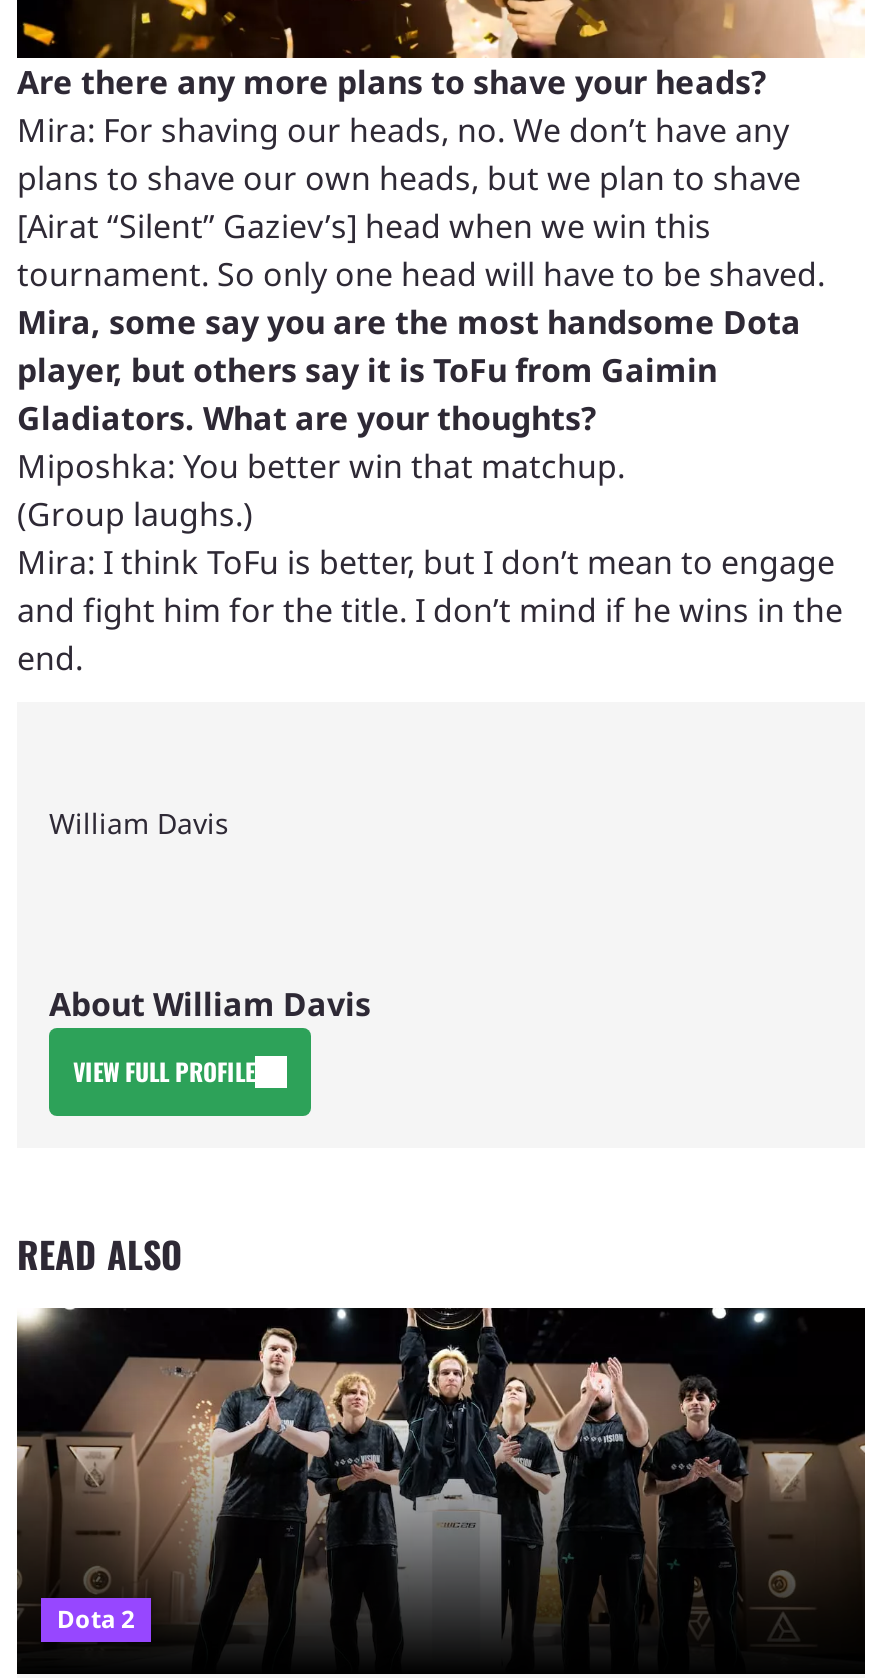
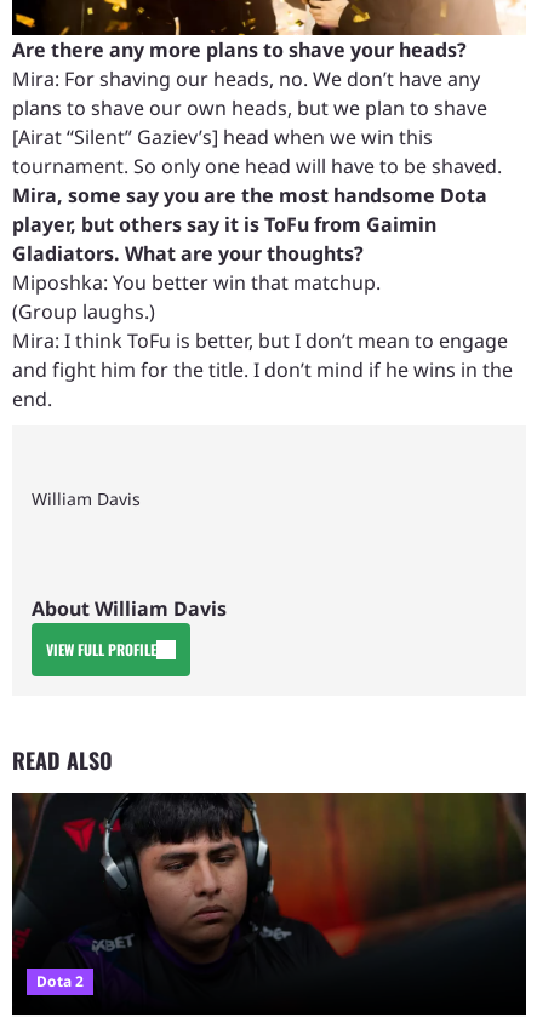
[15,1308,867,1636] [image] -> [11,792,526,992] [image]

